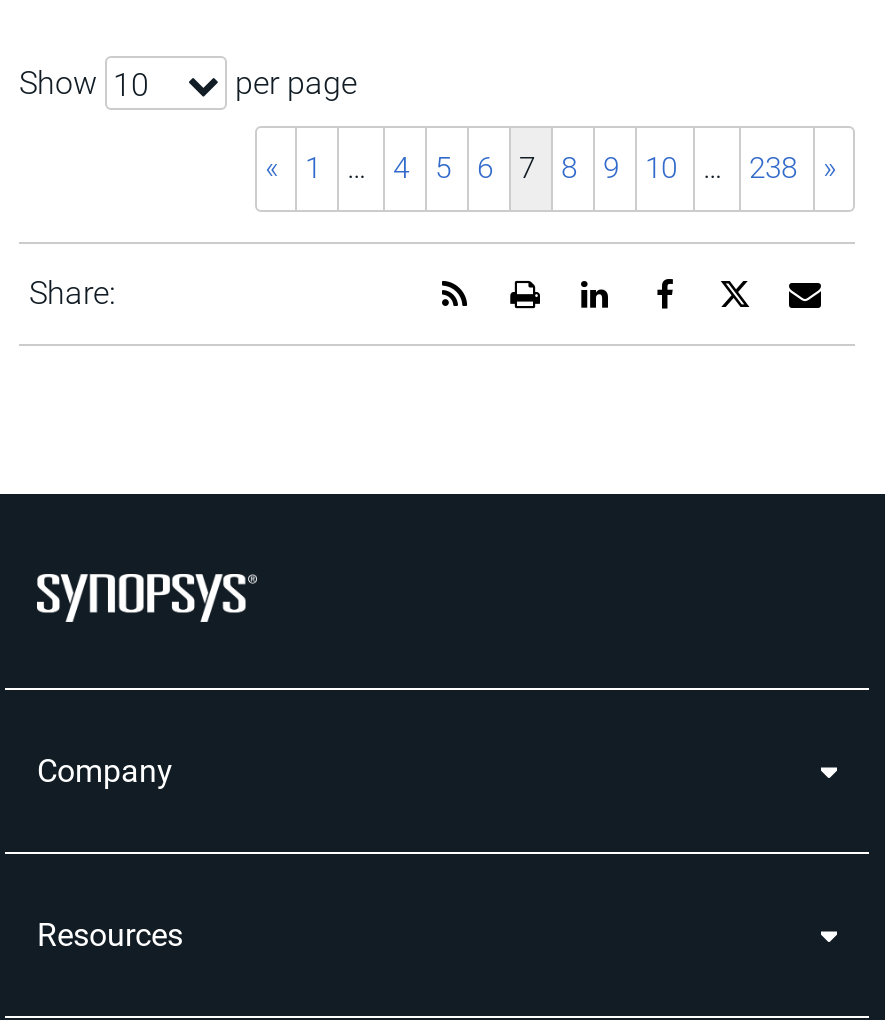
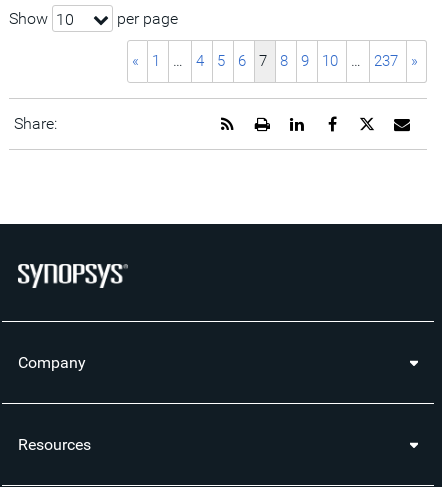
[749,150,797,186] 238 -> [374,52,398,70] 237

